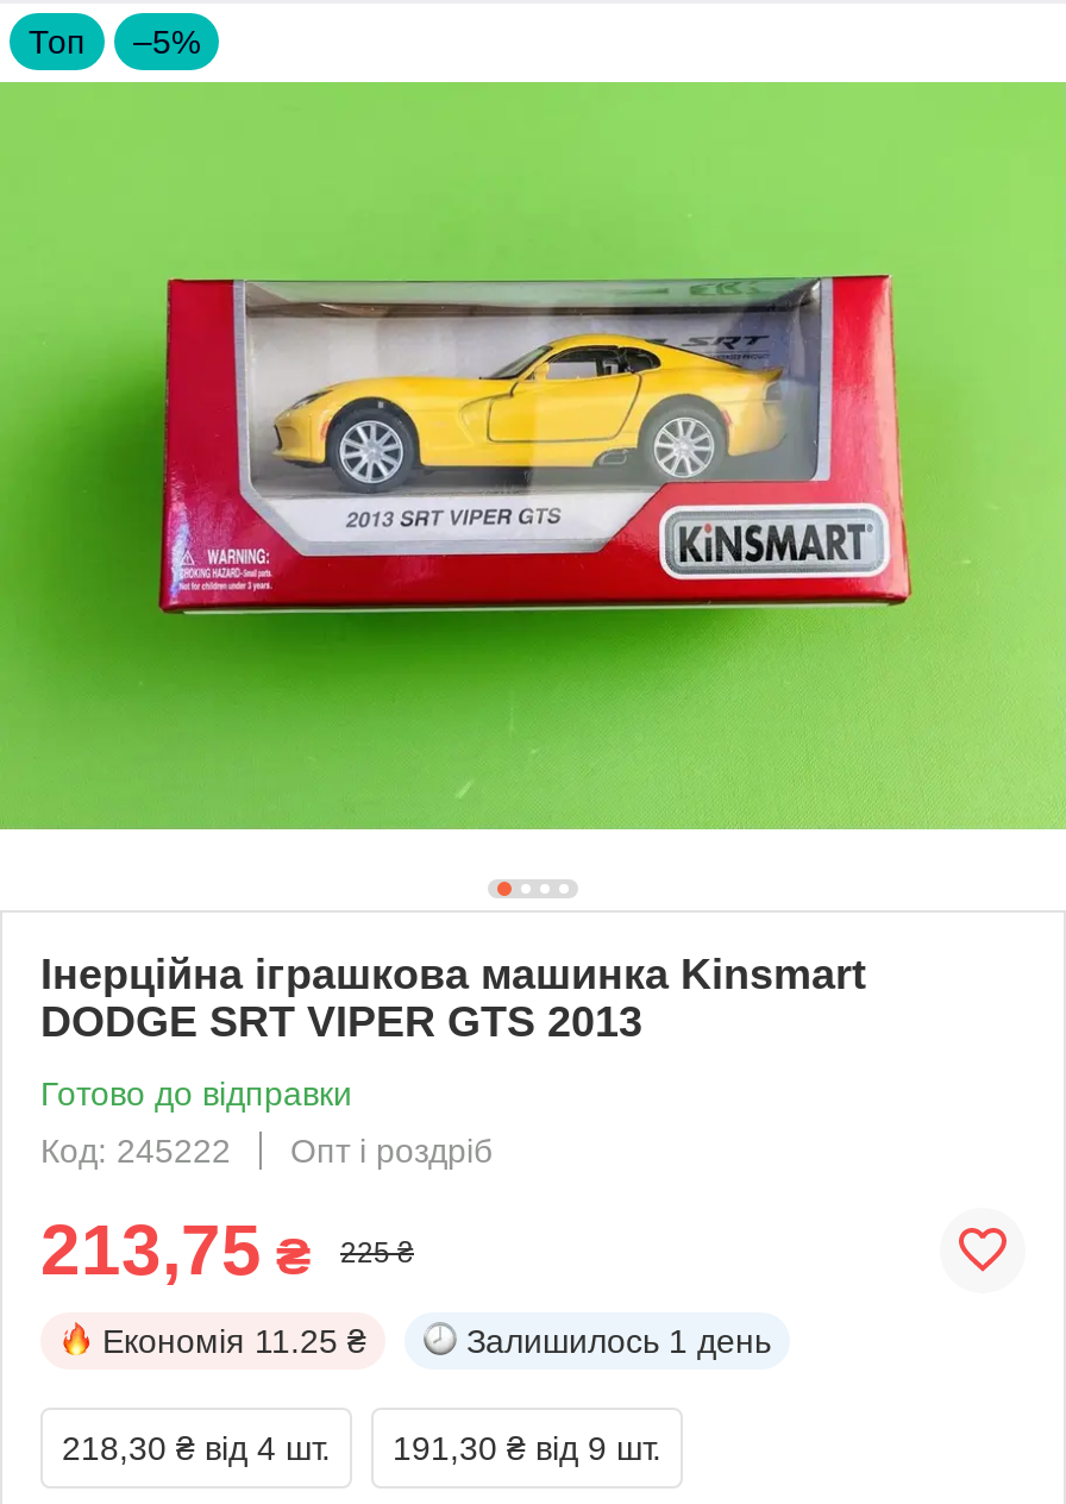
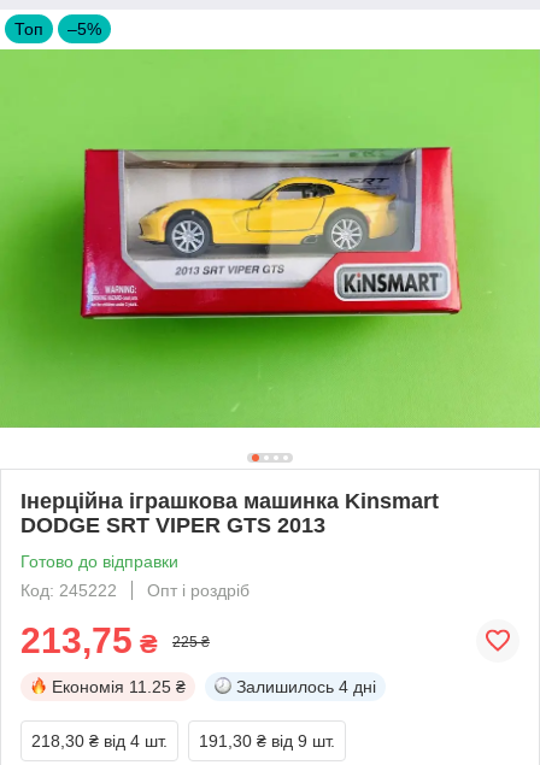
[466,1321,771,1360] Залишилось 1 день -> [236,677,376,696] Залишилось 4 дні

